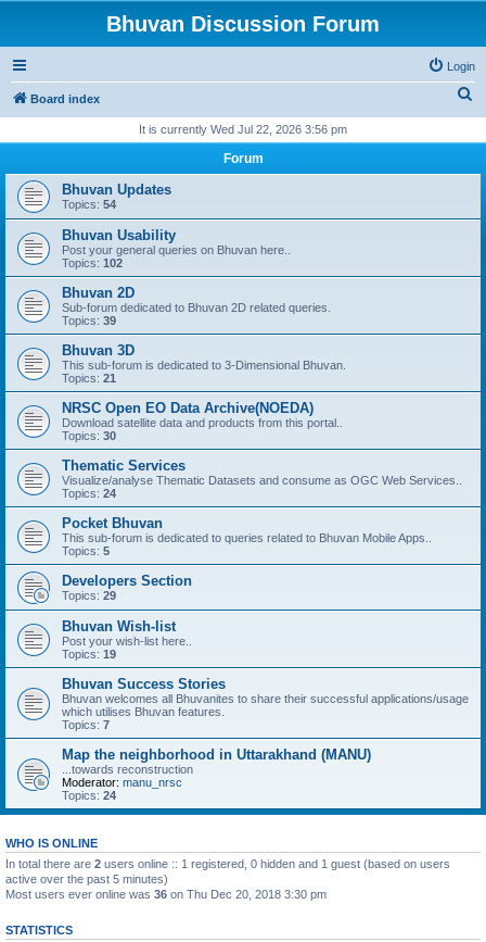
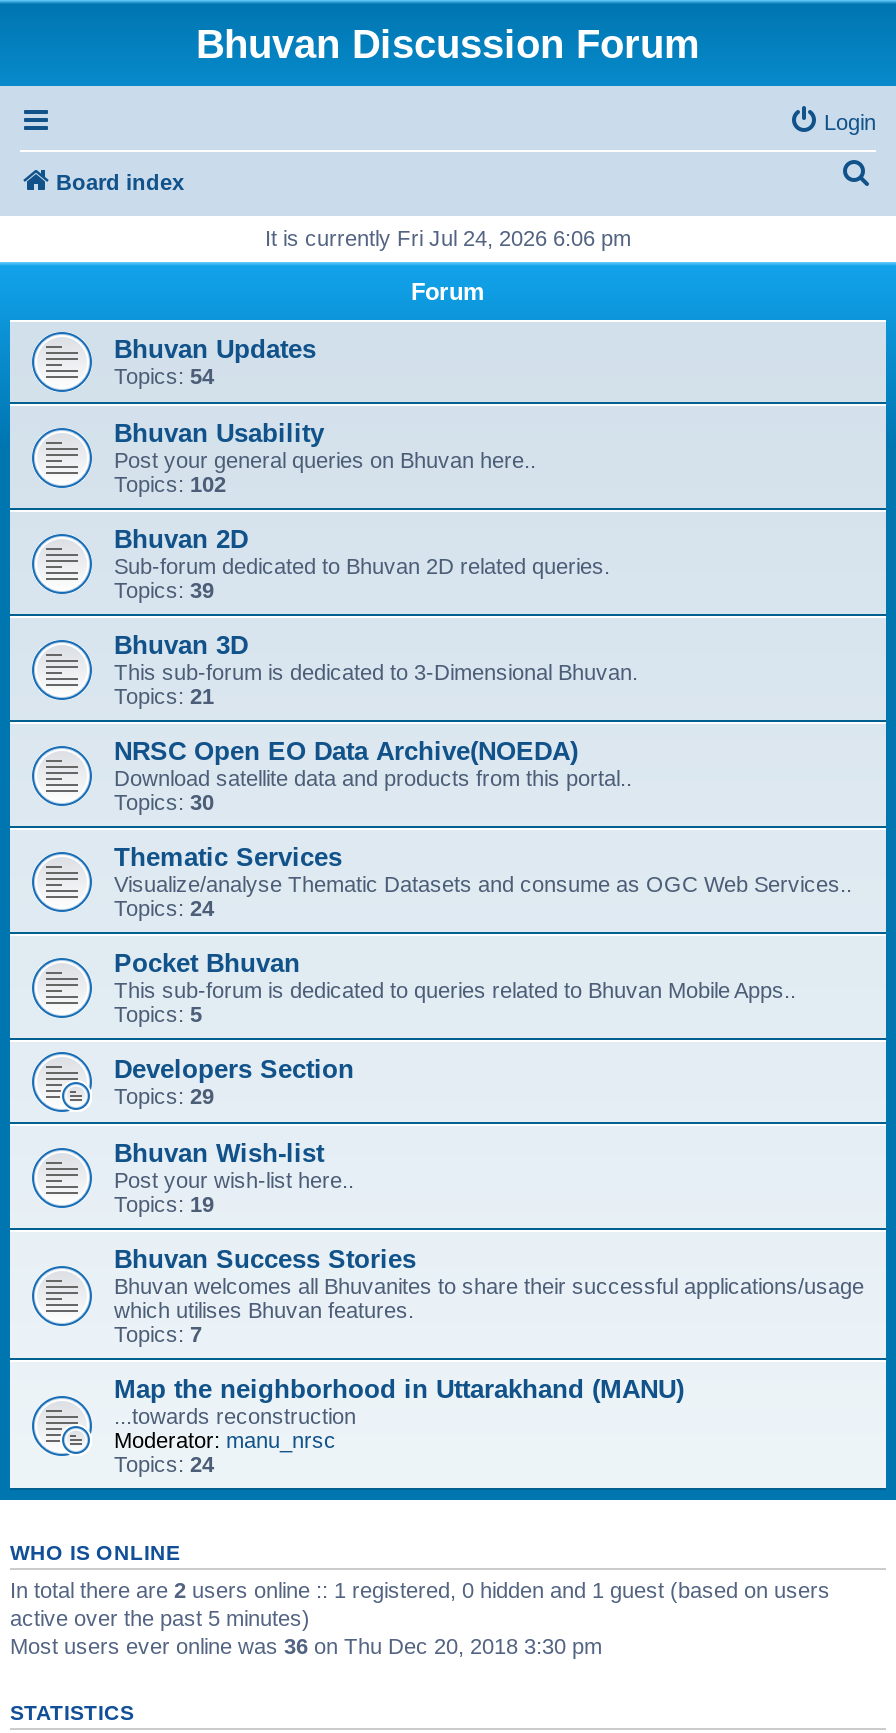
[139,123,347,136] It is currently Wed Jul 22, 2026 3:56 pm -> [265,226,631,250] It is currently Fri Jul 24, 2026 6:06 pm

